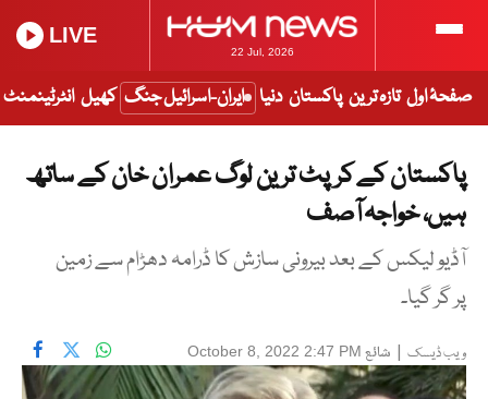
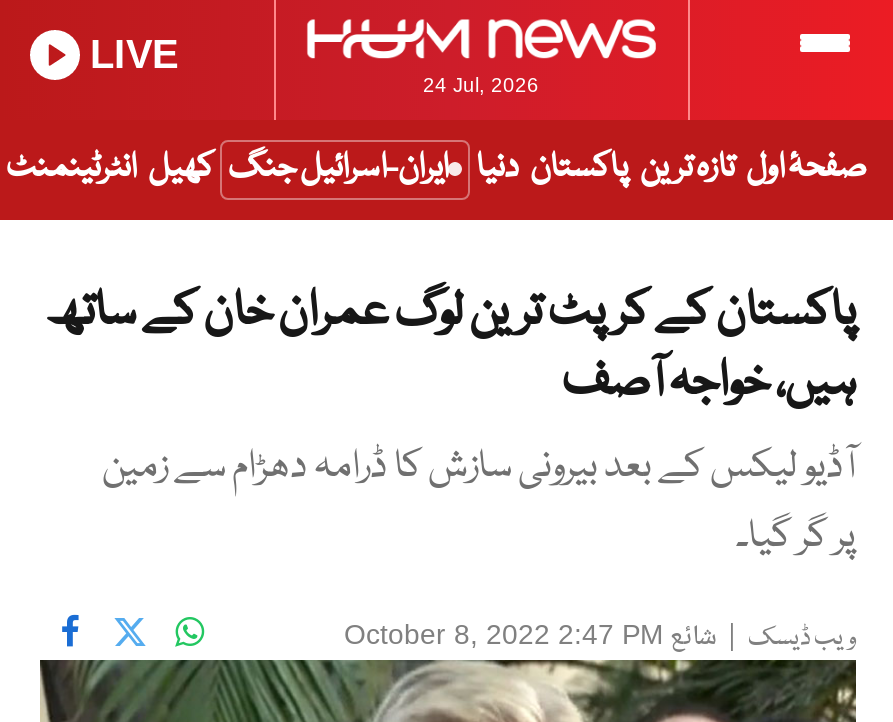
[230,46,294,58] 22 Jul, 2026 -> [423,74,539,96] 24 Jul, 2026

